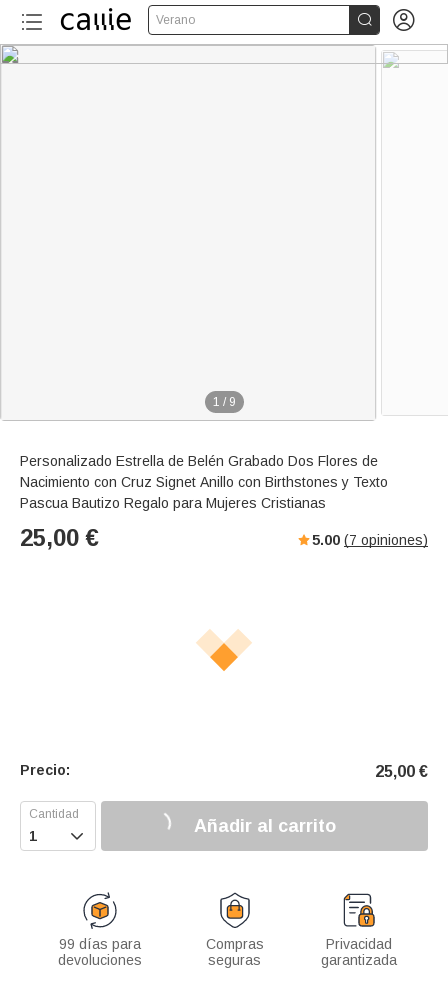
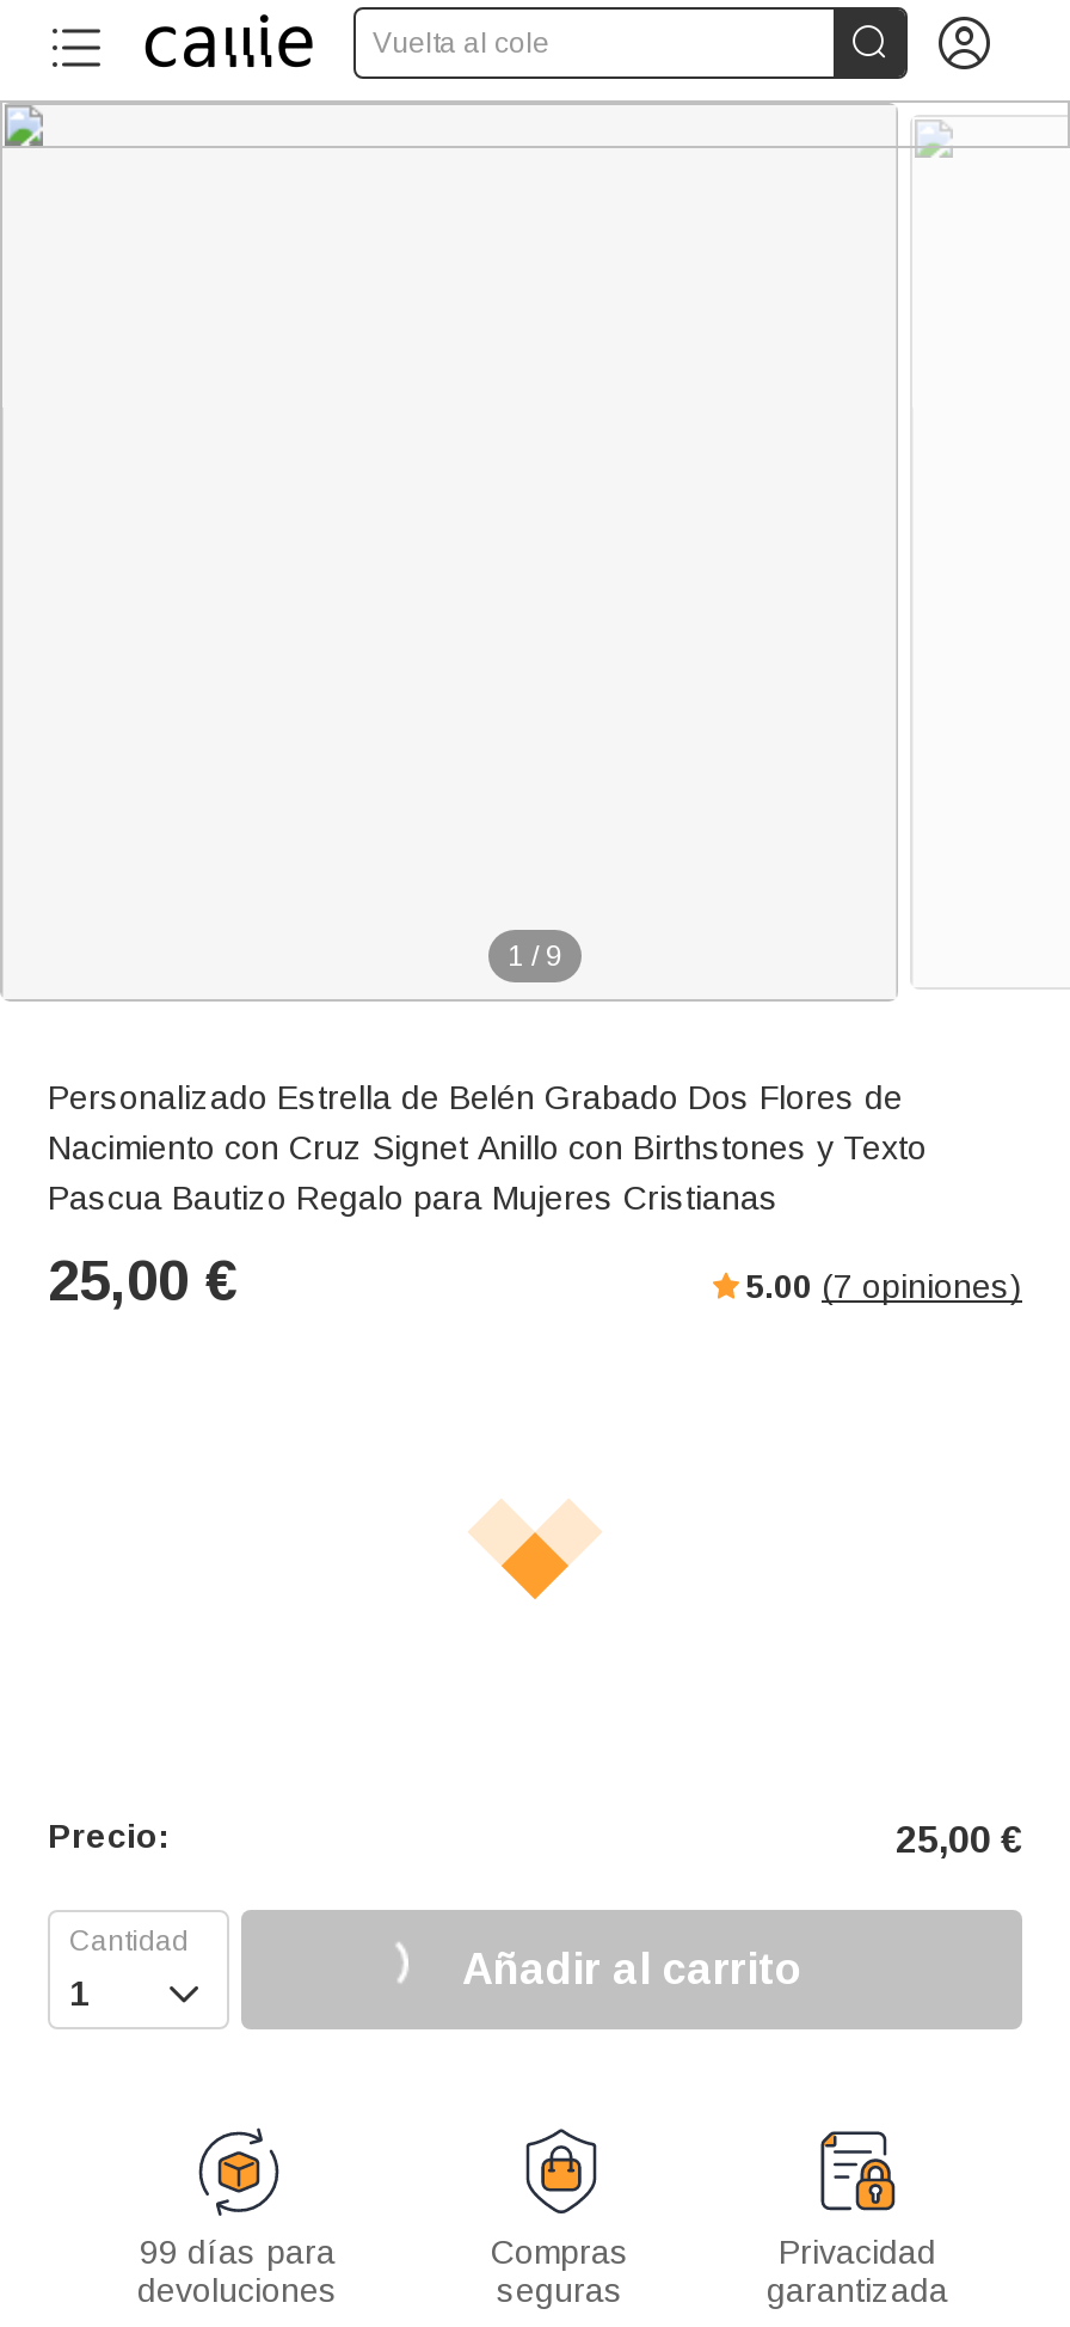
[156,13,195,27] Verano -> [373,26,549,60] Vuelta al cole

